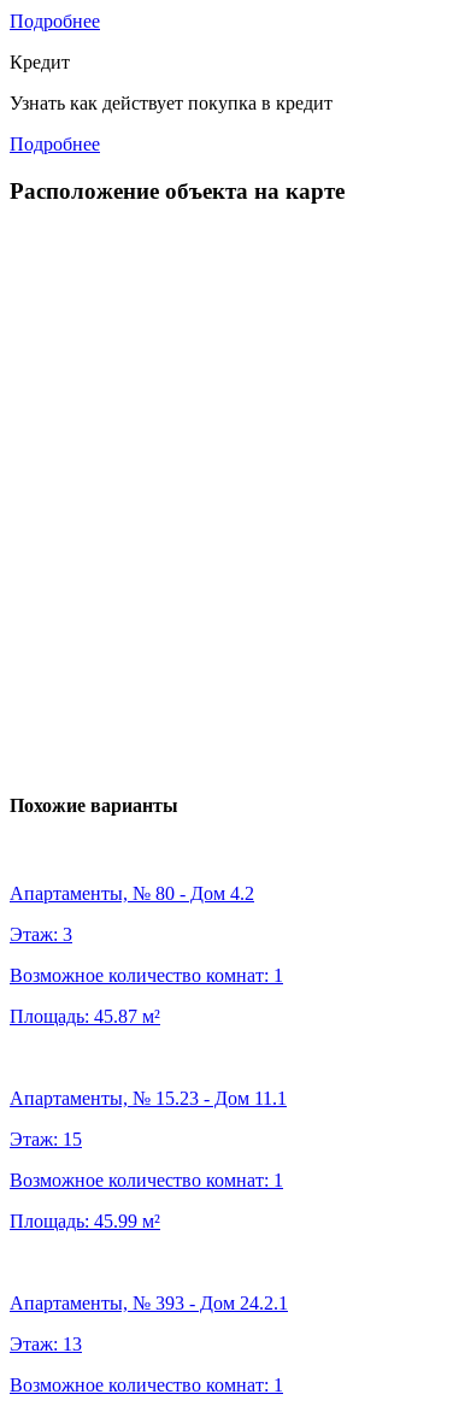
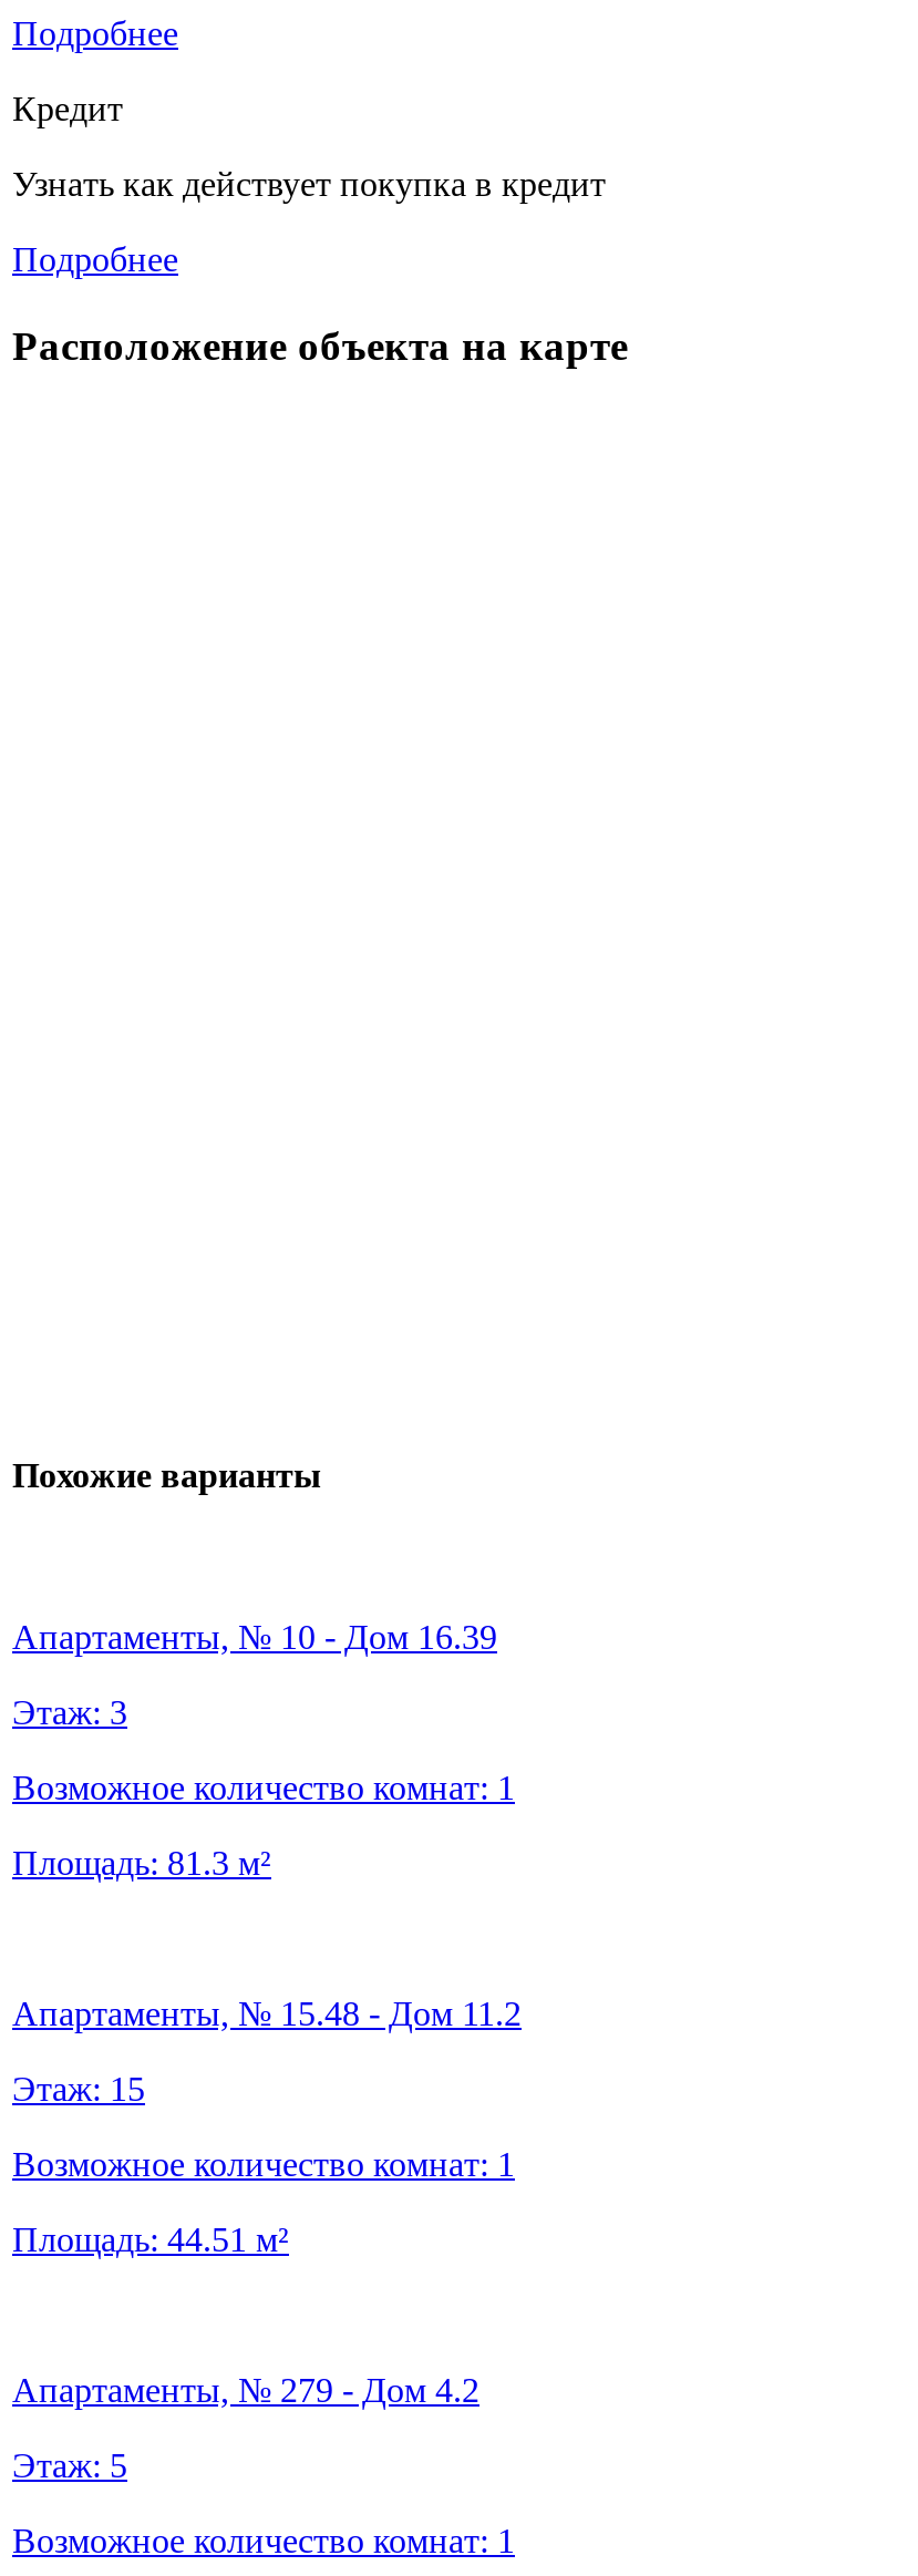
[10,883,254,904] Апартаменты, № 80 - Дом 4.2 -> [12,1618,497,1656] Апартаменты, № 10 - Дом 16.39
[10,1006,160,1026] Площадь: 45.87 м² -> [12,1844,271,1882] Площадь: 81.3 м²
[10,1088,287,1108] Апартаменты, № 15.23 - Дом 11.1 -> [12,1995,522,2032] Апартаменты, № 15.48 - Дом 11.2
[10,1211,160,1231] Площадь: 45.99 м² -> [12,2220,289,2258] Площадь: 44.51 м²
[10,1293,288,1313] Апартаменты, № 393 - Дом 24.2.1 -> [12,2371,479,2409] Апартаменты, № 279 - Дом 4.2
[10,1334,82,1354] Этаж: 13 -> [12,2446,127,2484] Этаж: 5

